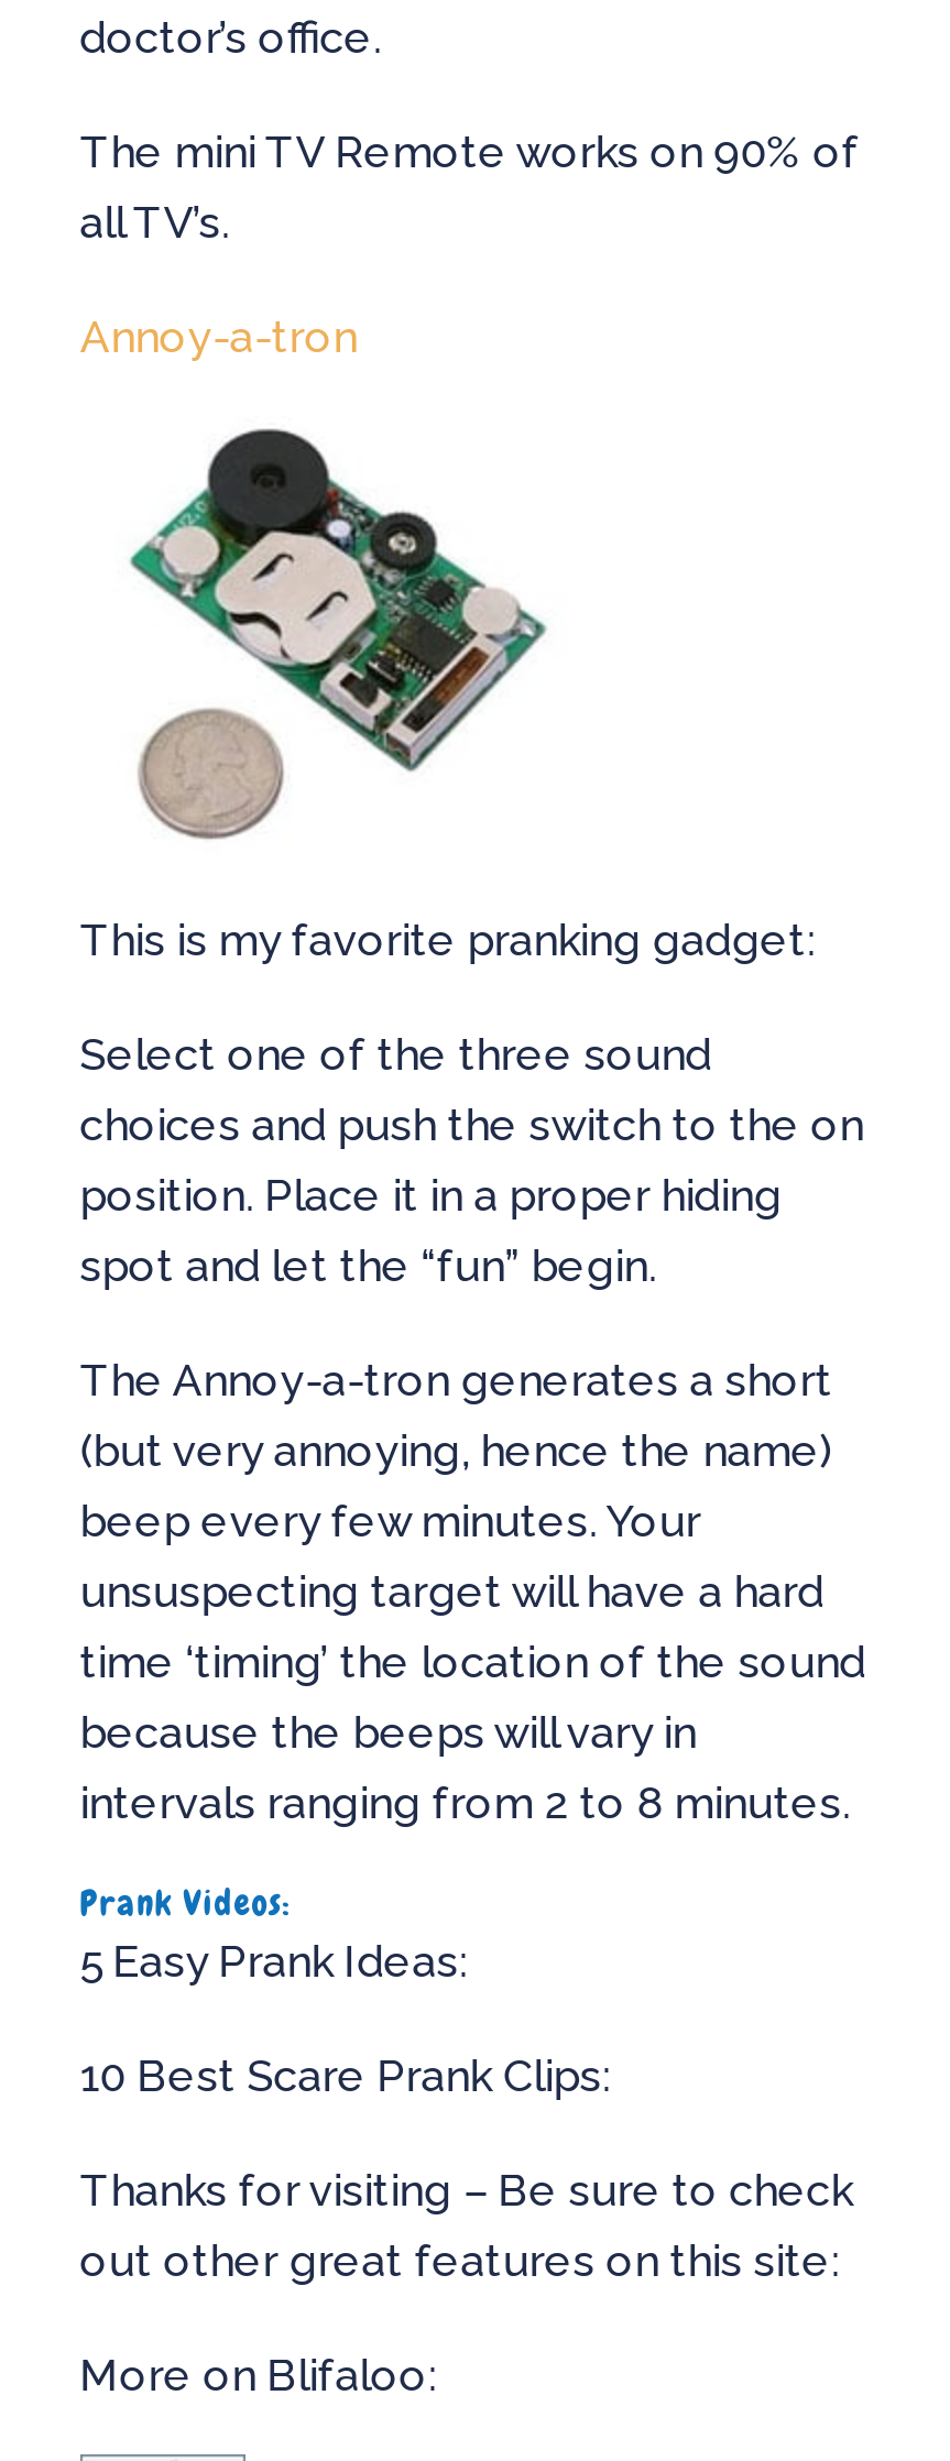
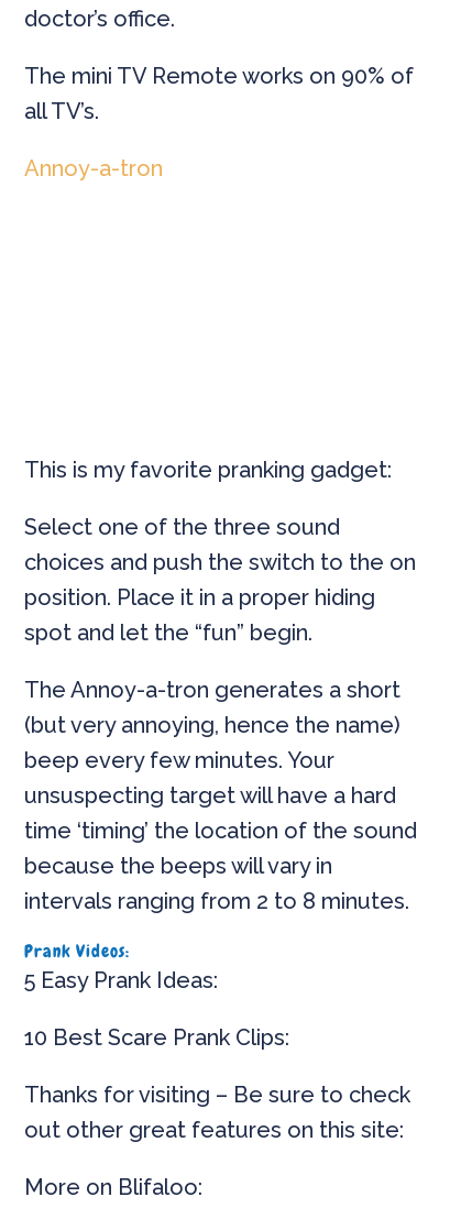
[129,427,547,841] [image] -> none

